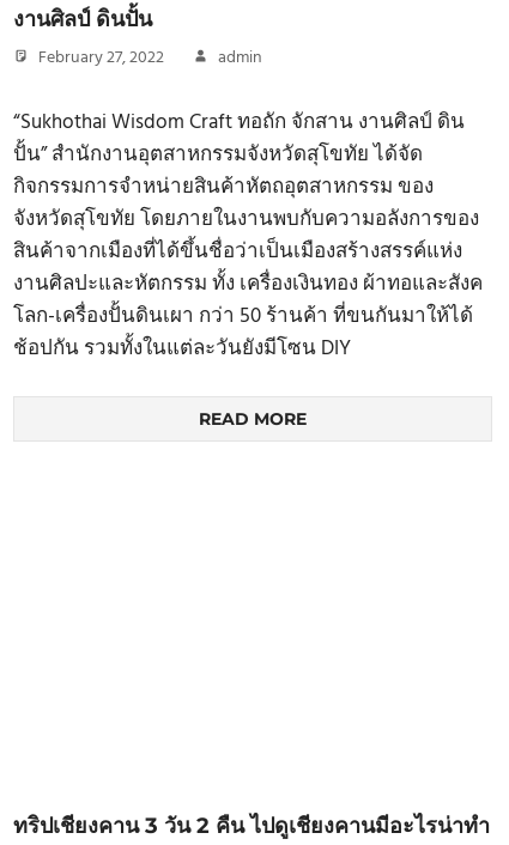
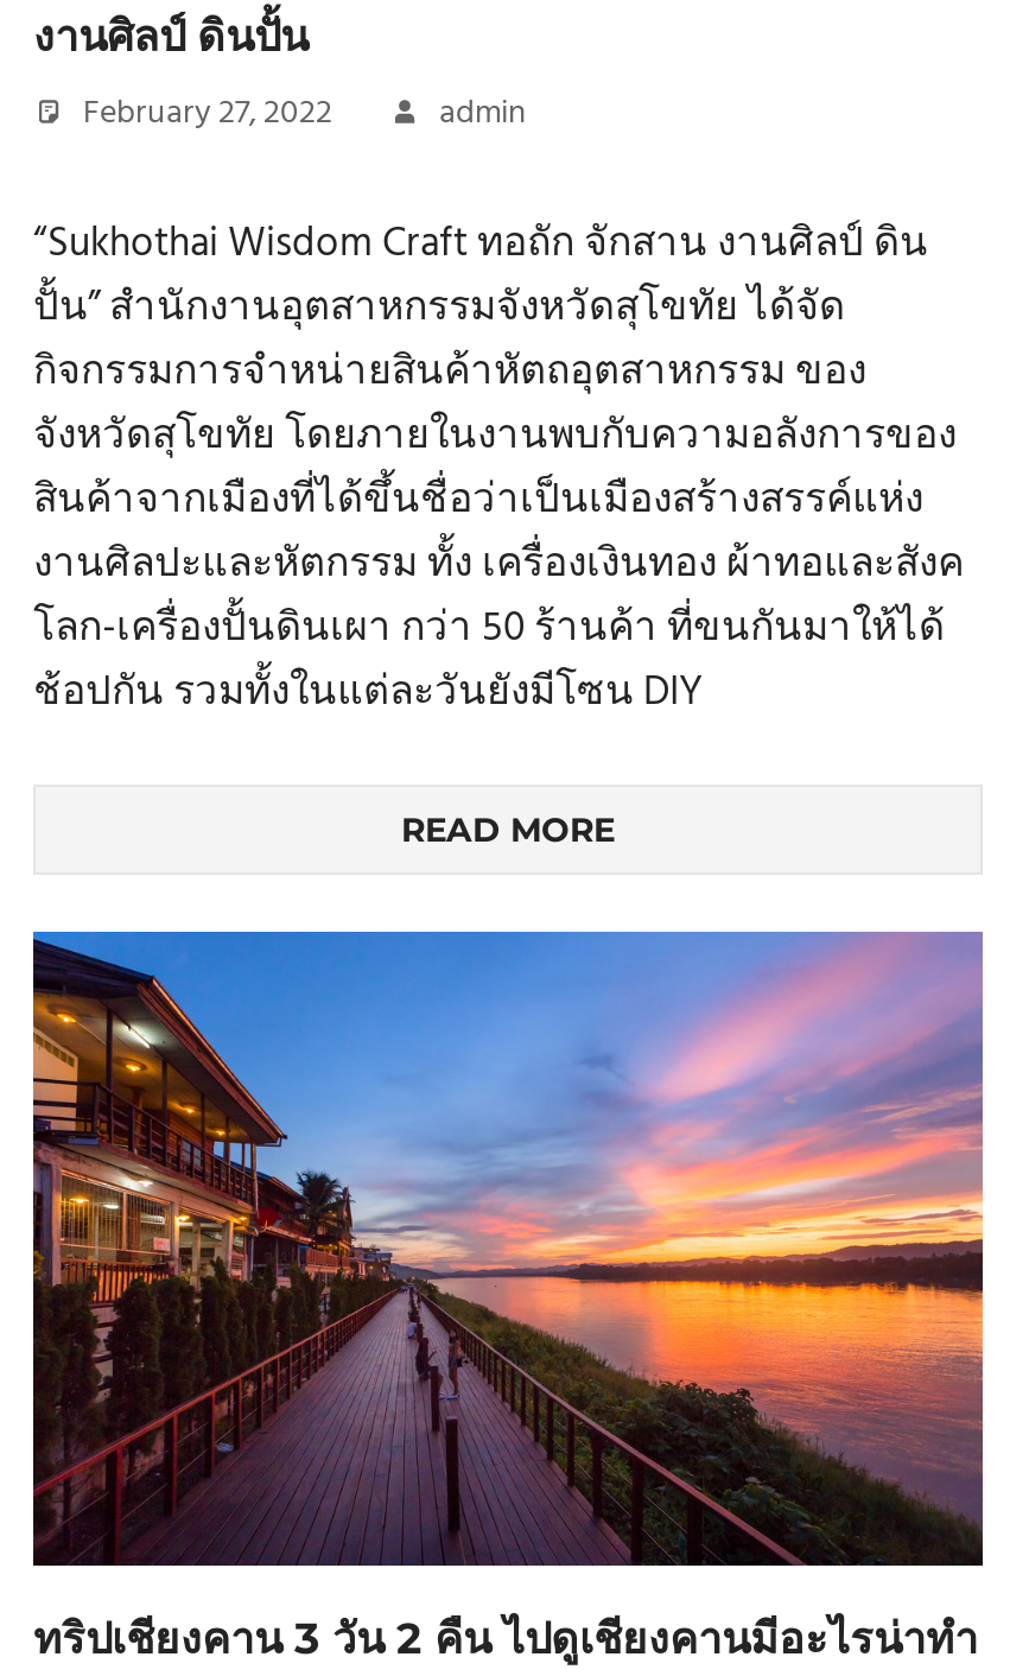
none -> [31,928,985,1569] [image]

